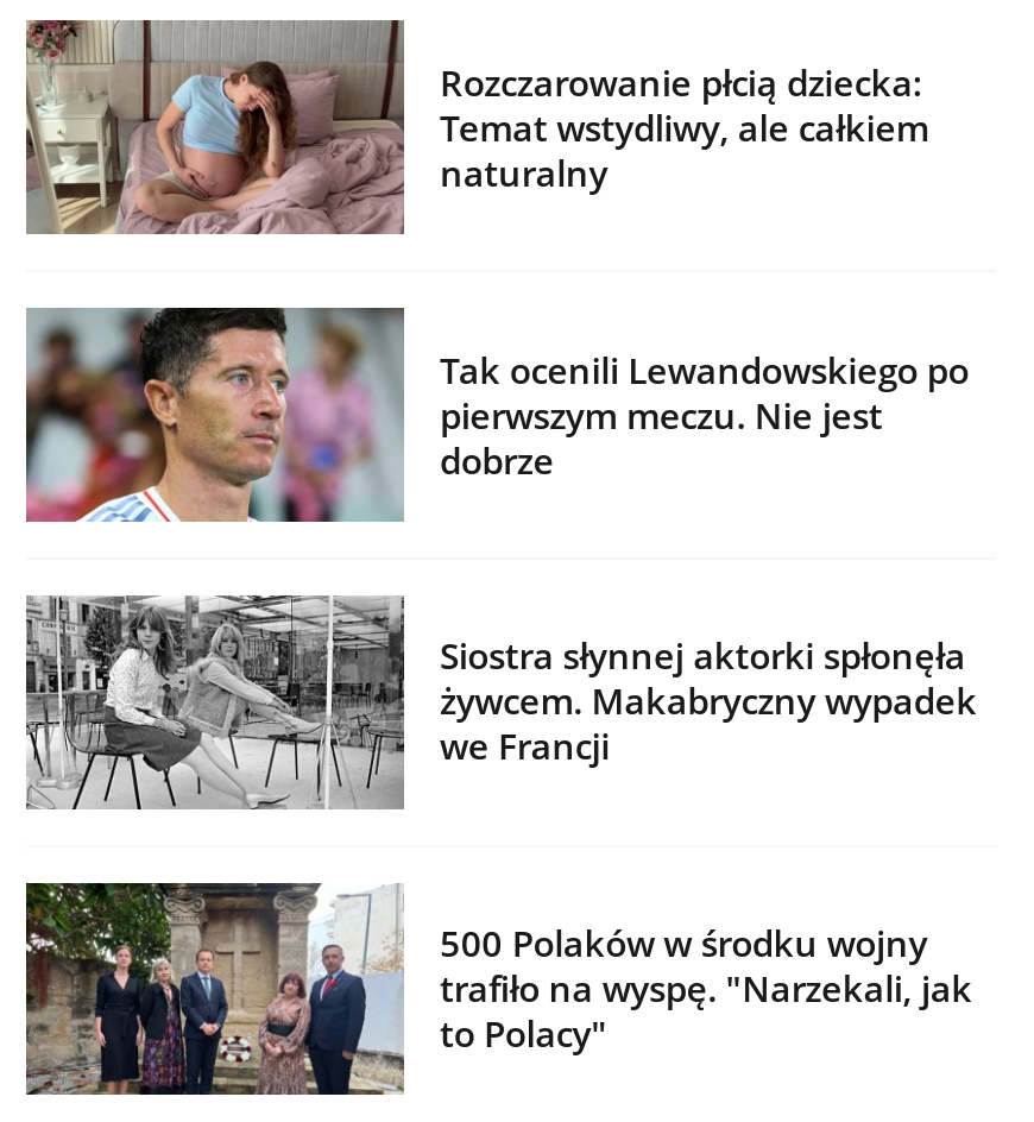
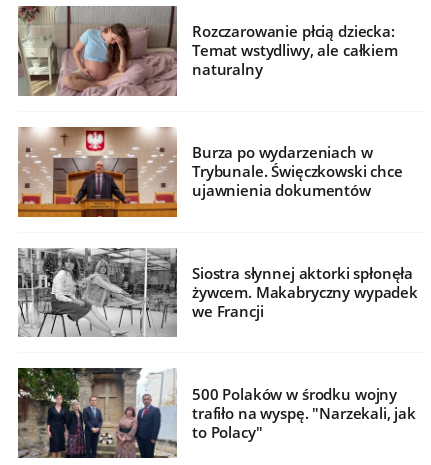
[24,307,969,525] [image] | Tak ocenili Lewandowskiego po | pierwszym meczu. Nie jest | dobrze -> [17,126,403,218] [image] | Burza po wydarzeniach w | Trybunale. Święczkowski chce | ujawnienia dokumentów

